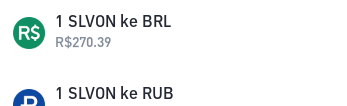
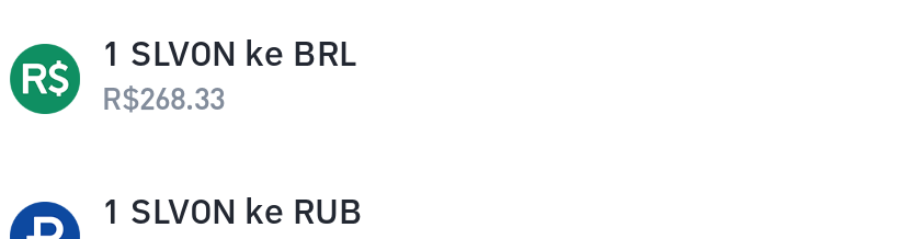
[55,36,111,50] R$270.39 -> [102,86,225,116] R$268.33

